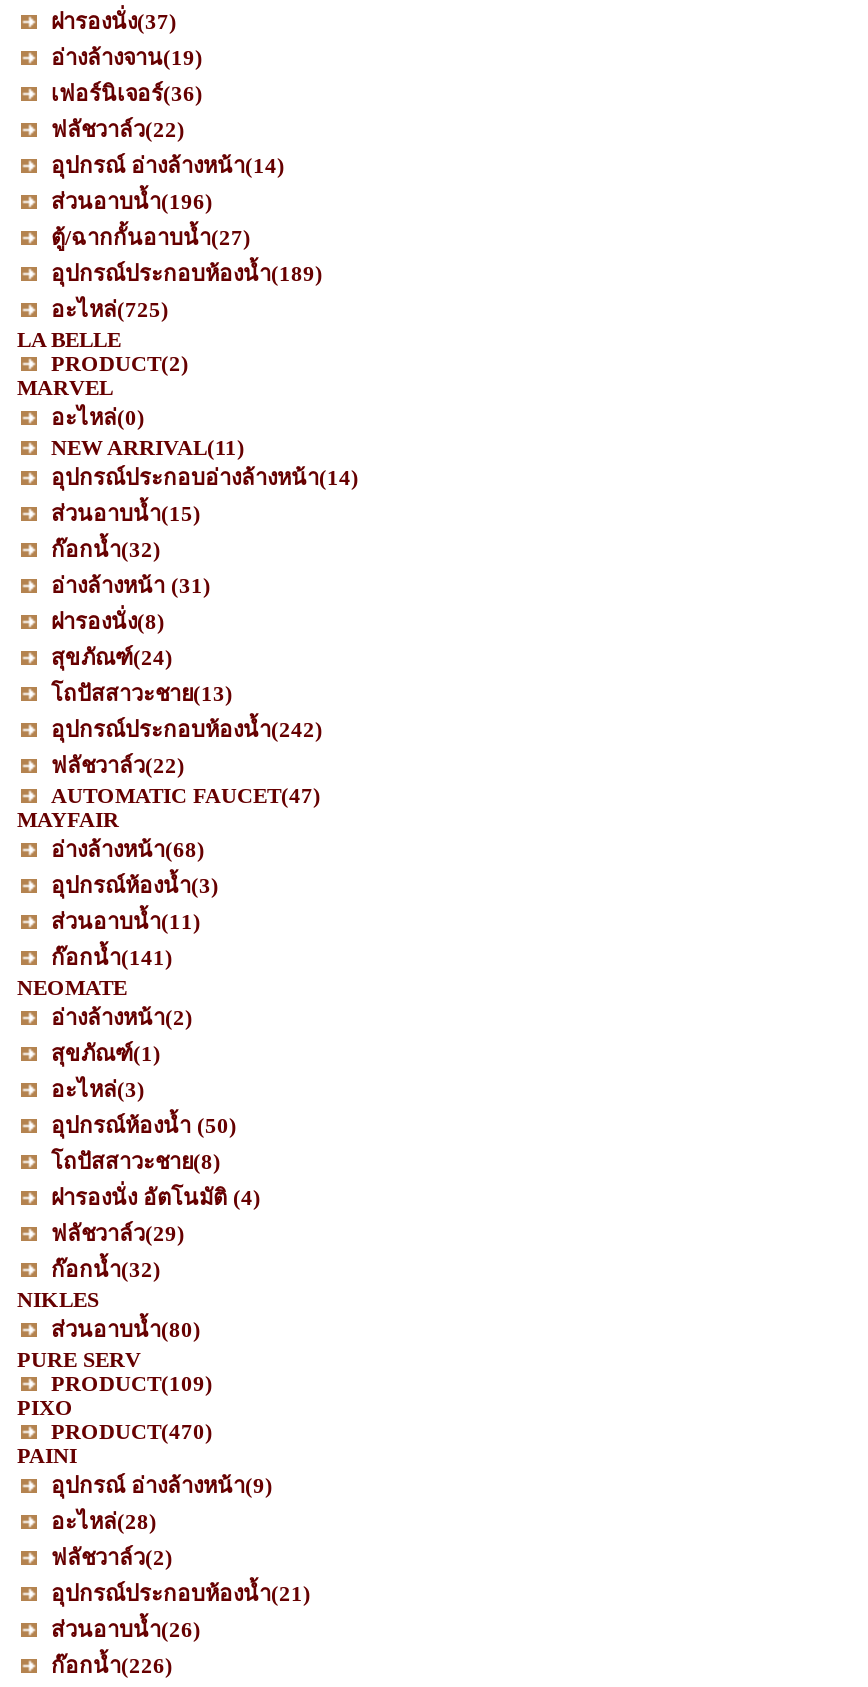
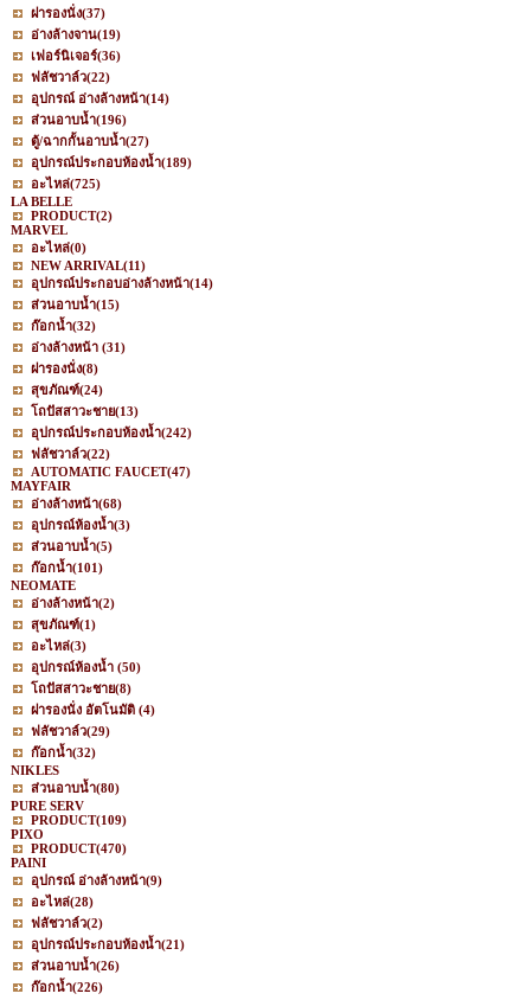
[51,909,201,933] ส่วนอาบน้ำ(11) -> [31,539,113,553] ส่วนอาบน้ำ(5)
[51,945,173,969] ก๊อกน้ำ(141) -> [31,560,103,575] ก๊อกน้ำ(101)

